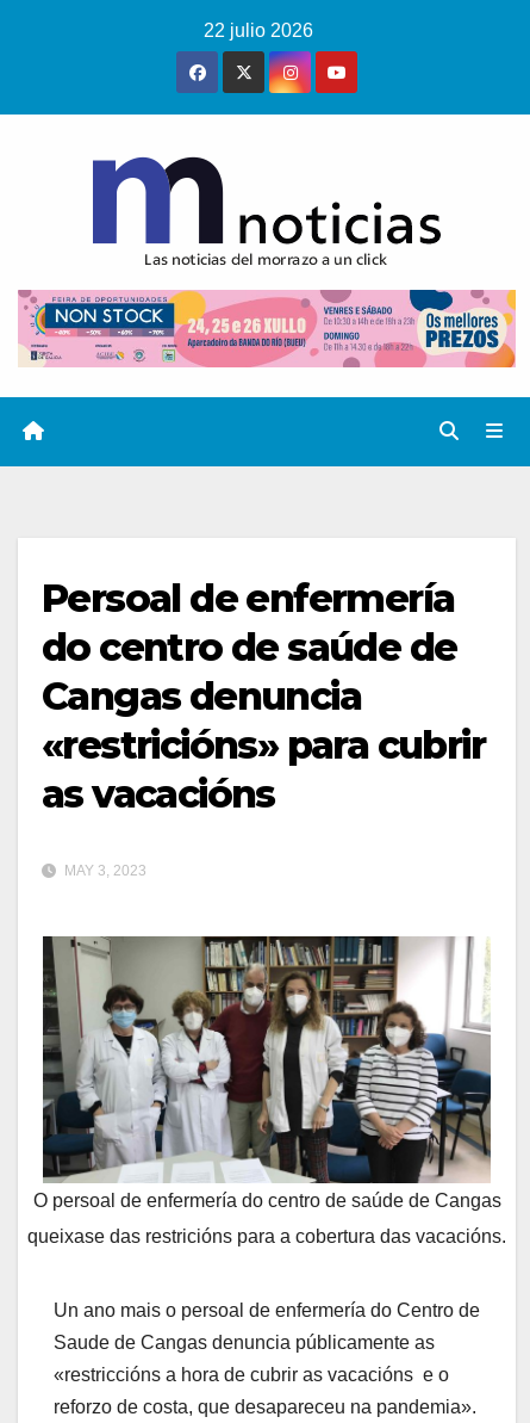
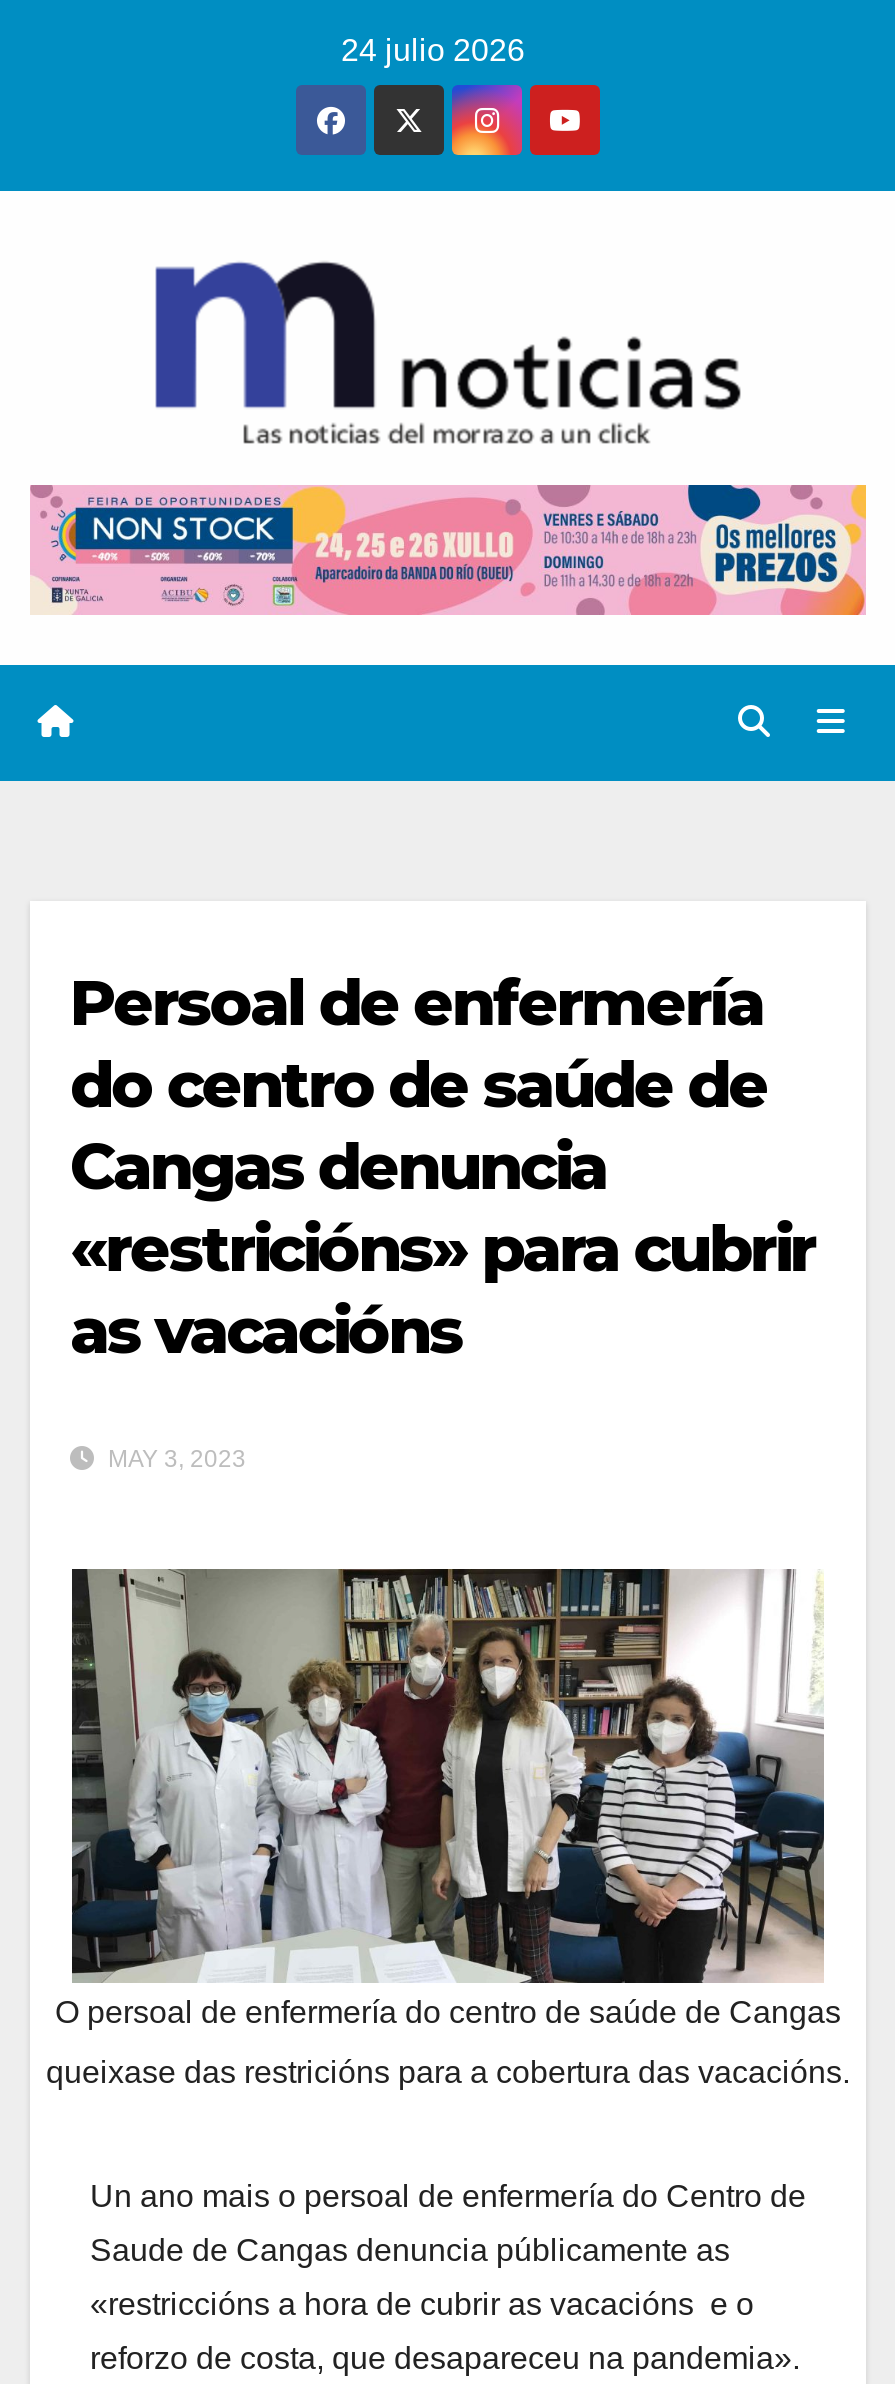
[203,20,313,41] 22 julio 2026 -> [341,33,525,67] 24 julio 2026

